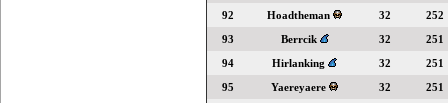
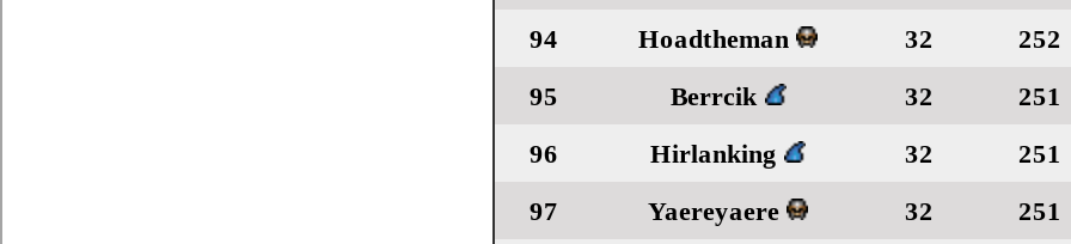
[221,9,233,21] 92 -> [530,24,558,53] 94
[221,33,233,45] 93 -> [530,81,558,110] 95
[221,57,233,69] 94 -> [530,139,558,167] 96
[221,81,233,93] 95 -> [530,196,558,225] 97

